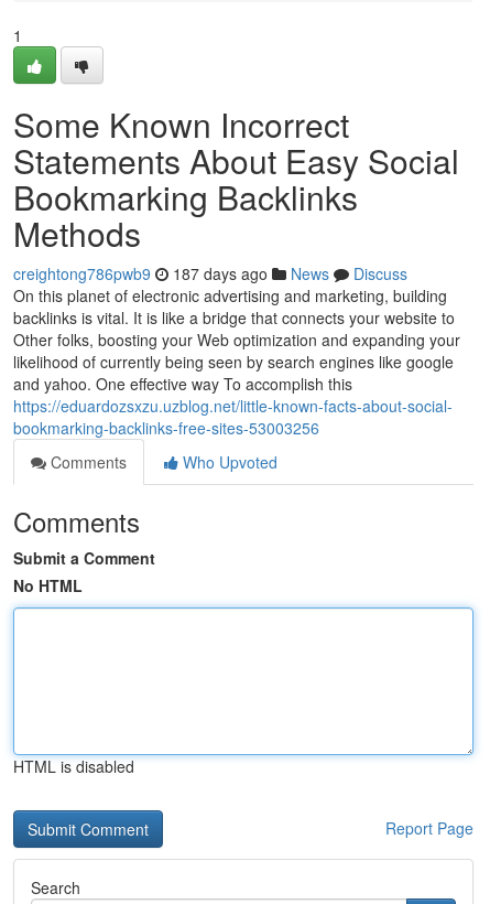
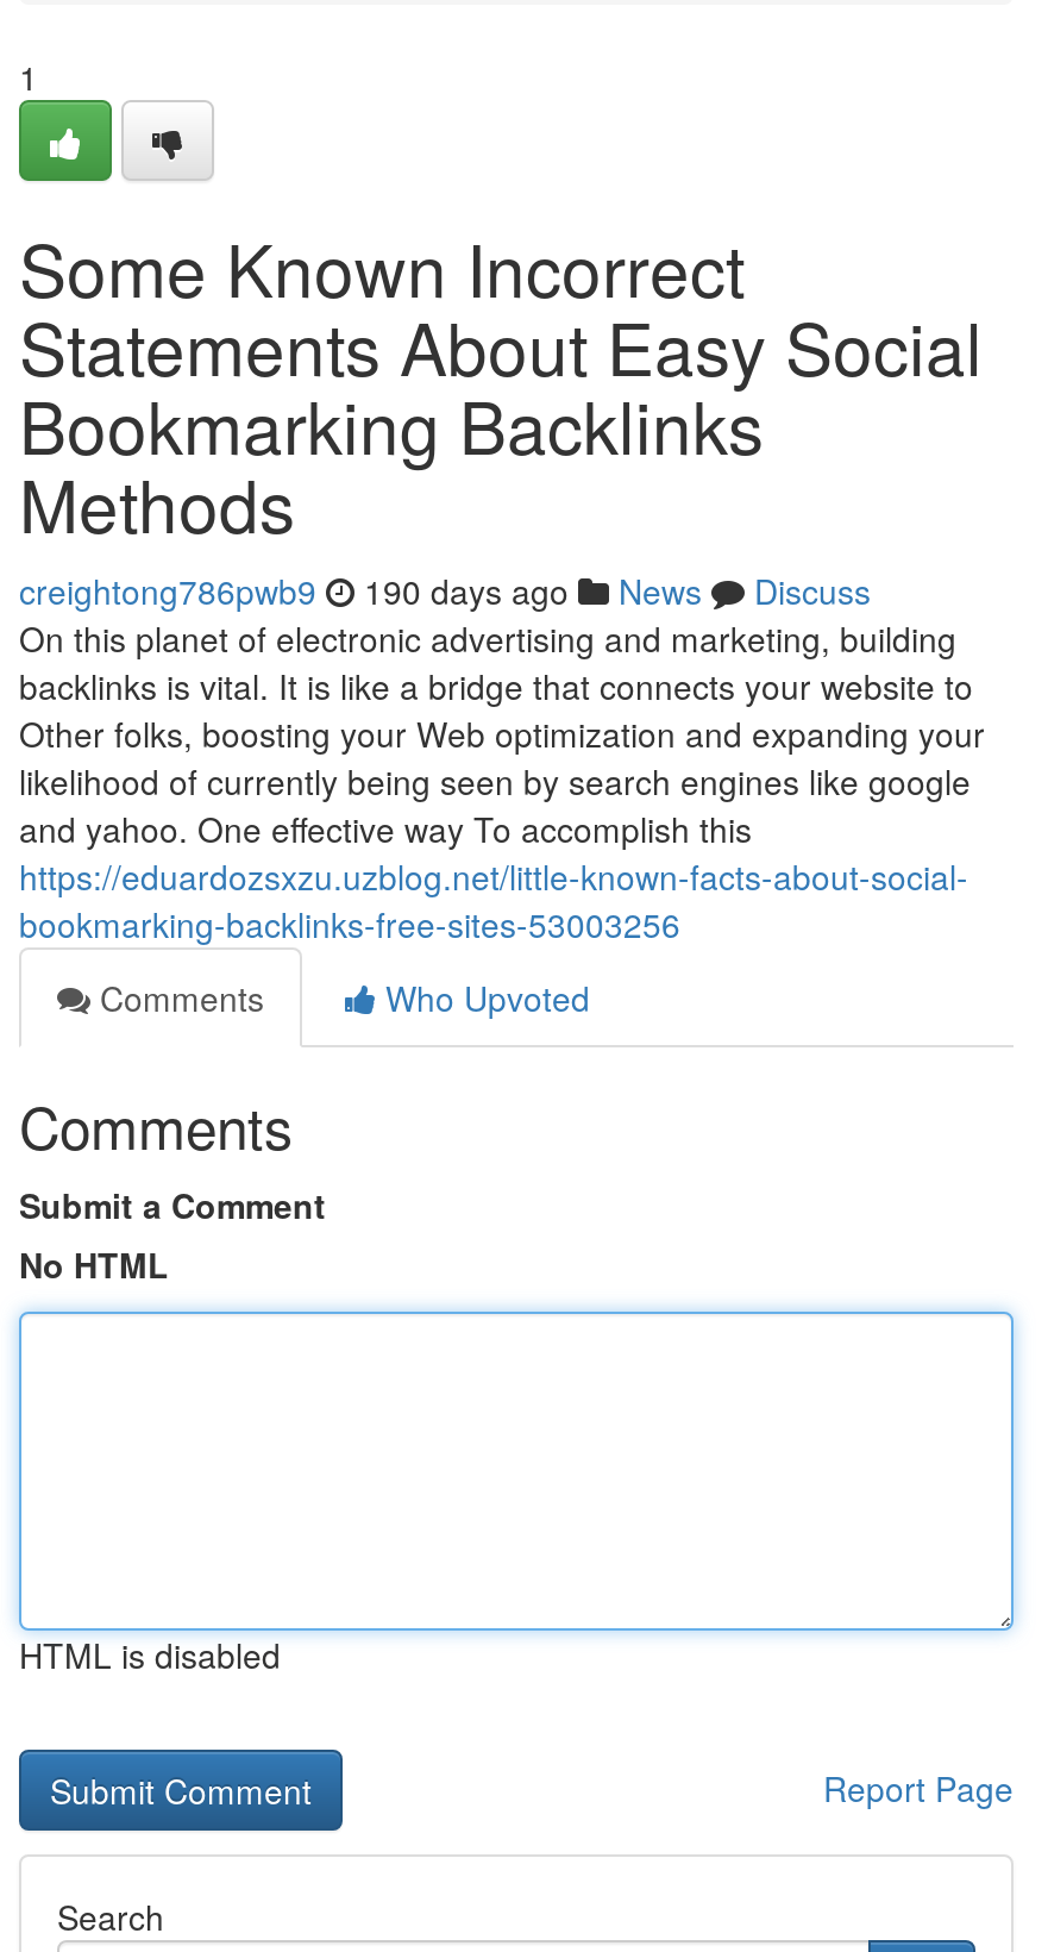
[13,262,407,284] creightong786pwb9 187 days ago News Discuss -> [19,567,871,614] creightong786pwb9 190 days ago News Discuss

